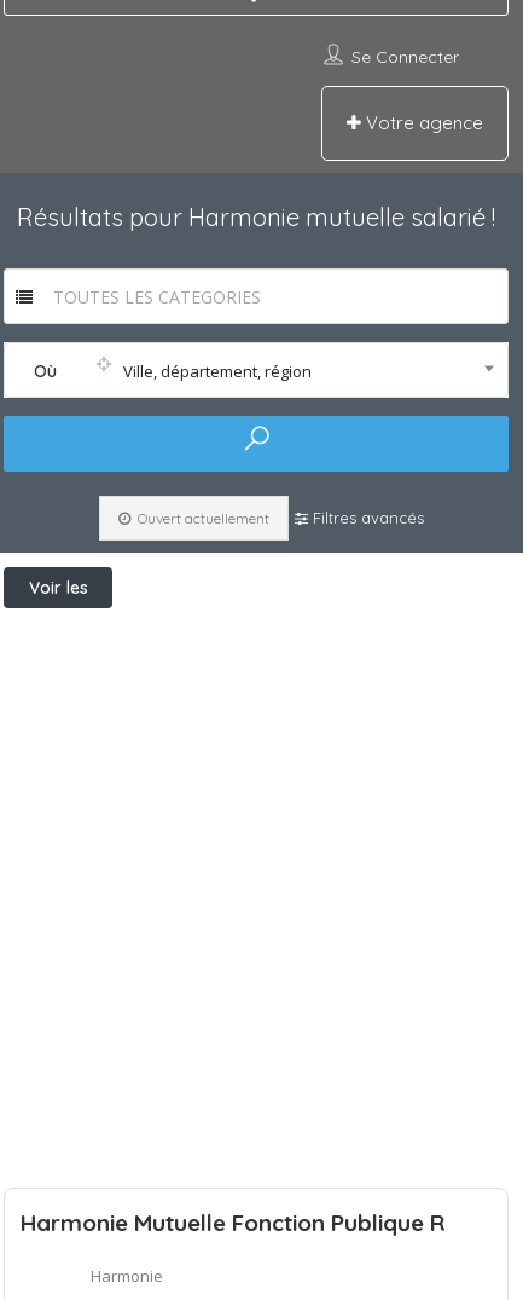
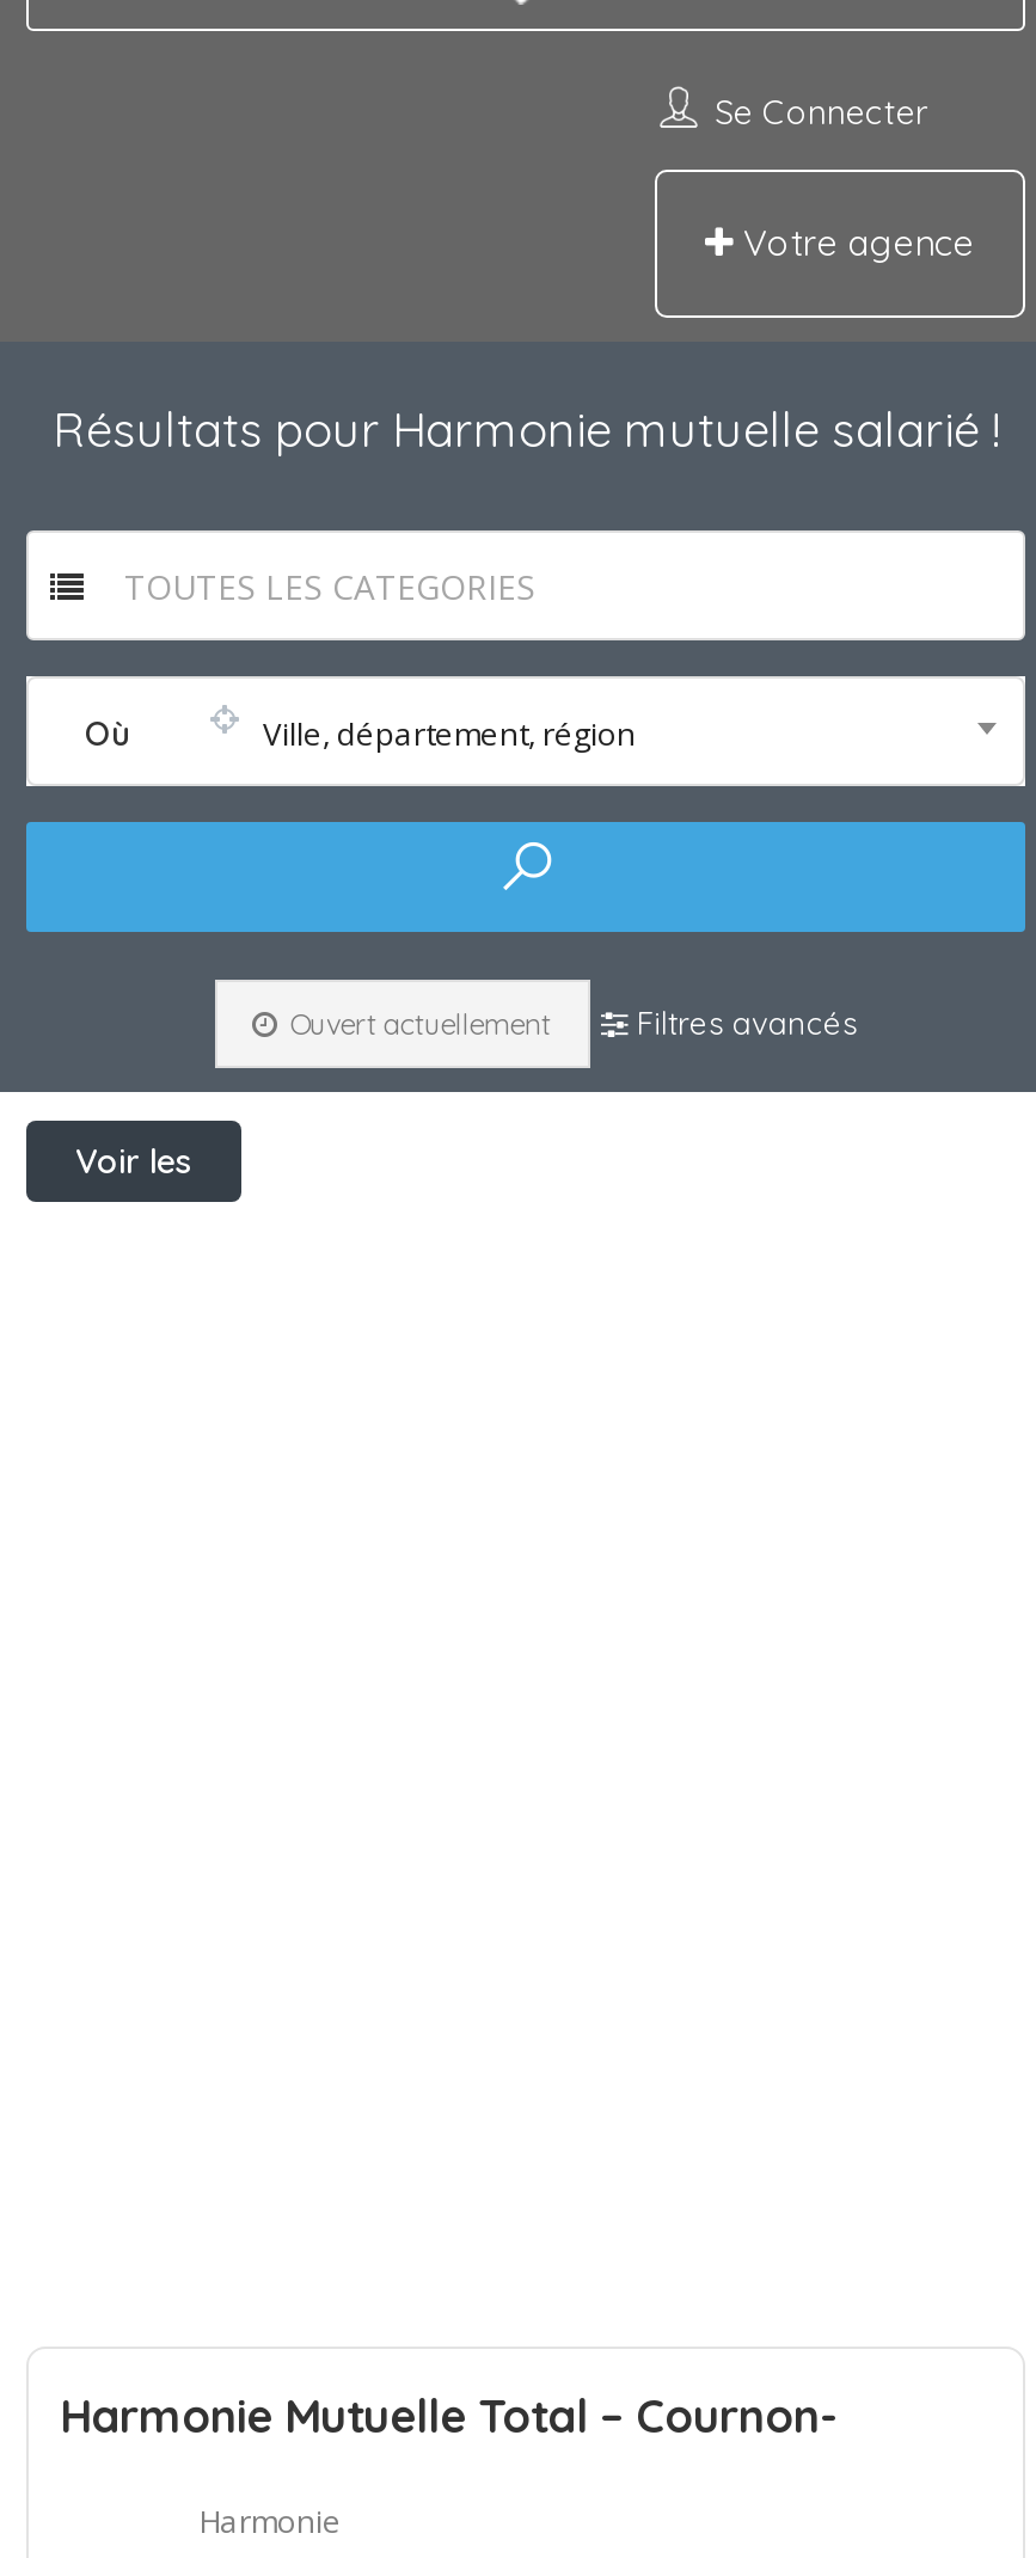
[21,1207,444,1237] Harmonie Mutuelle Fonction Publique R -> [60,2386,839,2443] Harmonie Mutuelle Total – Cournon-

